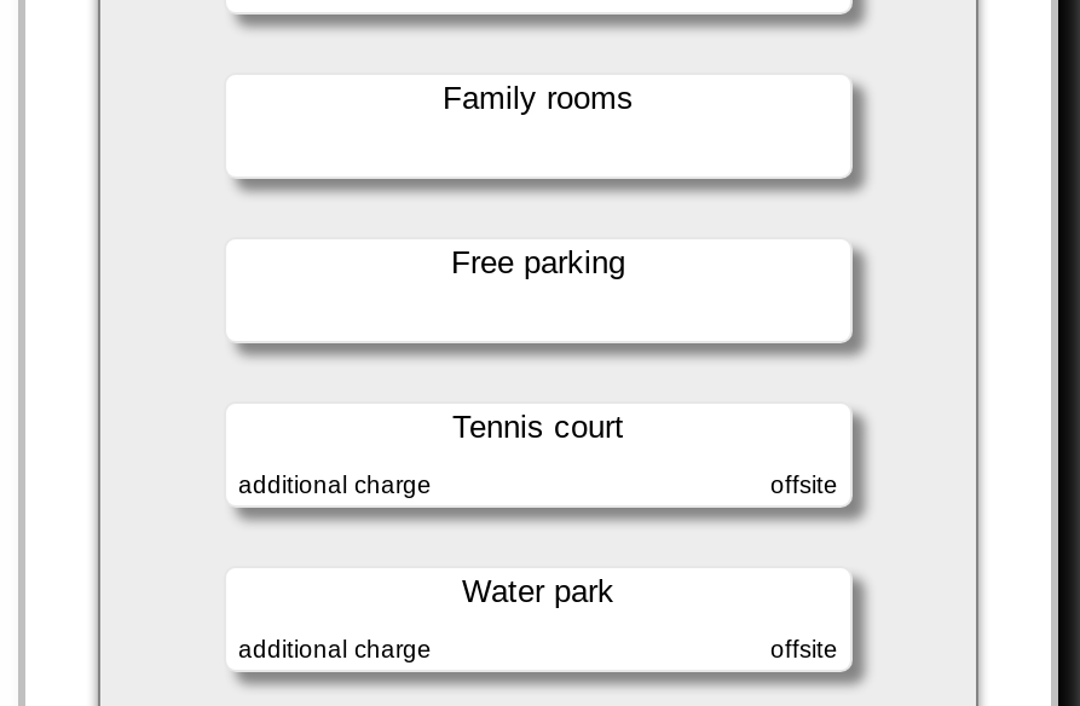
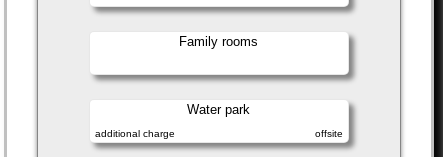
[451,244,625,280] Free parking -> none
[238,409,838,498] Tennis court | offsite | additional charge -> none

